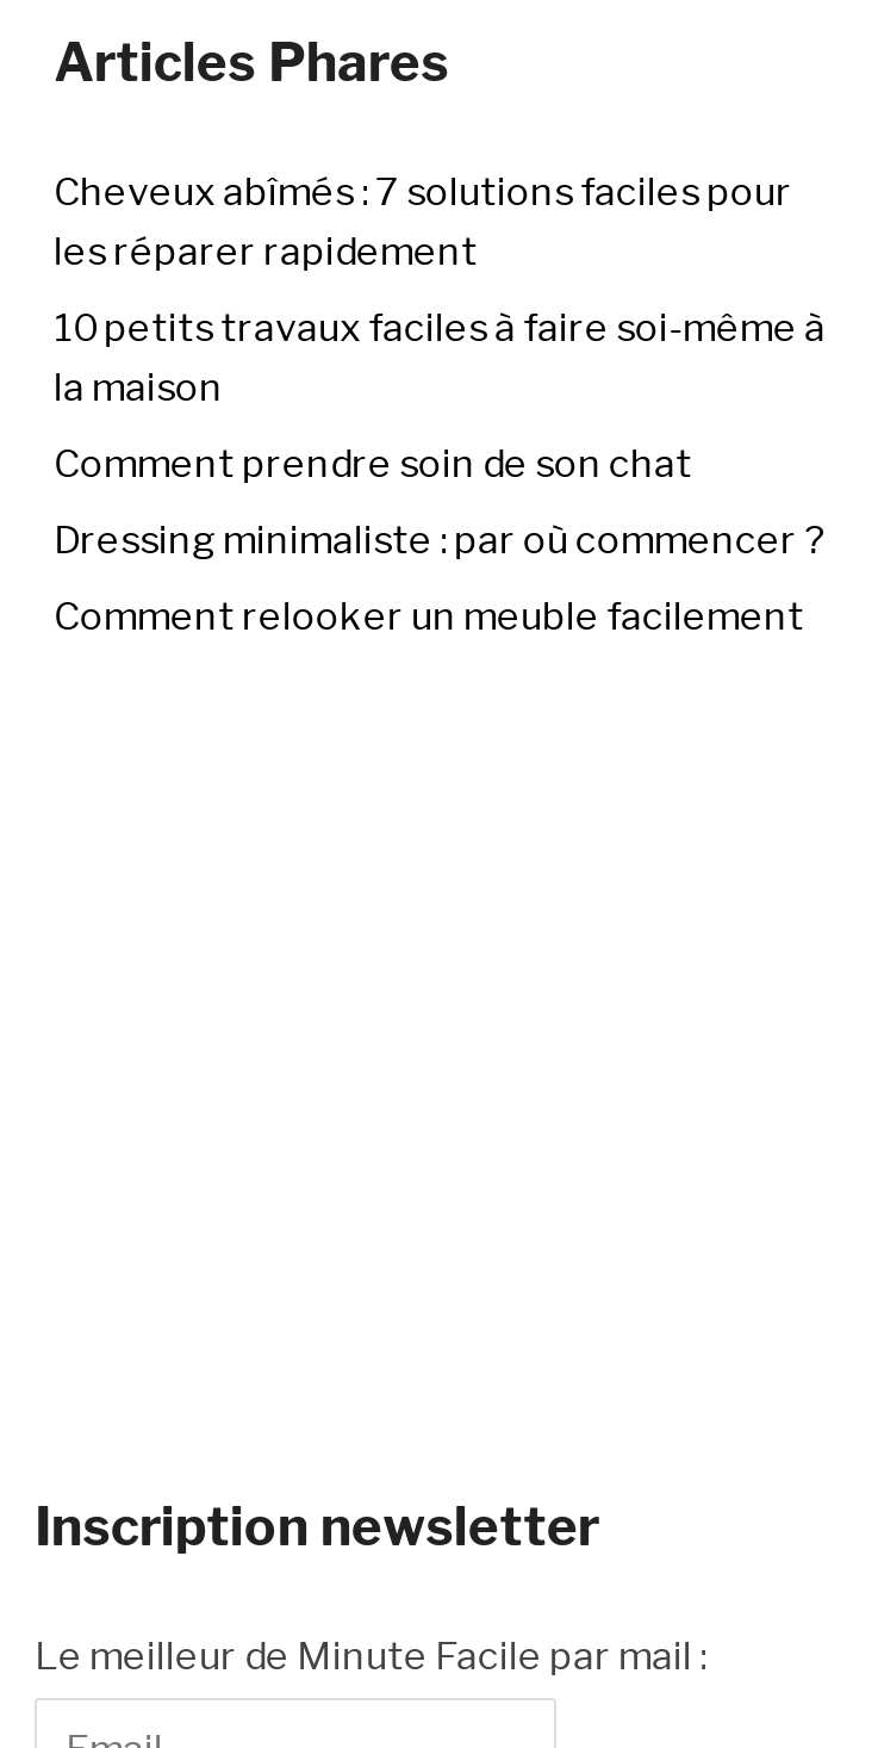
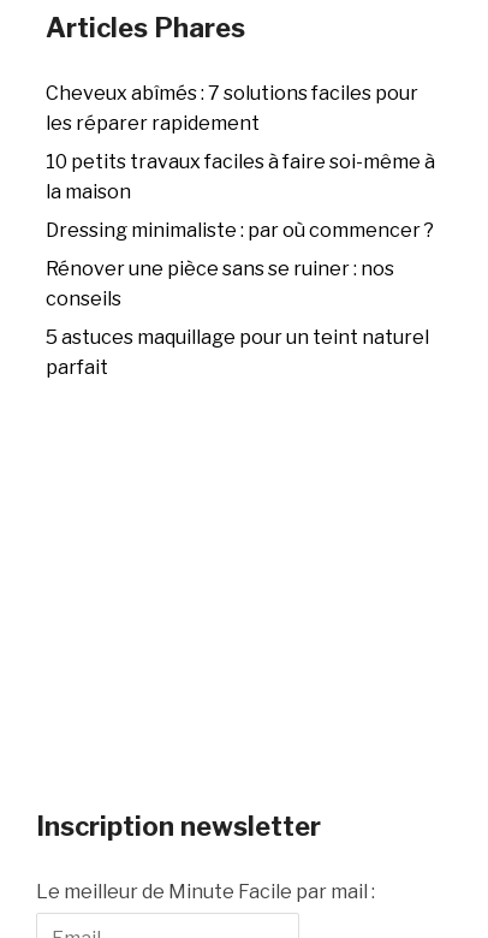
[54,442,692,487] Comment prendre soin de son chat -> none
moved [54,518,823,564] -> [46,219,434,242]: Dressing minimaliste : par où commencer ?
[54,595,804,640] Comment relooker un meuble facilement -> [46,258,429,379] Rénover une pièce sans se ruiner : nos | conseils | 5 astuces maquillage pour un teint naturel | parfait

